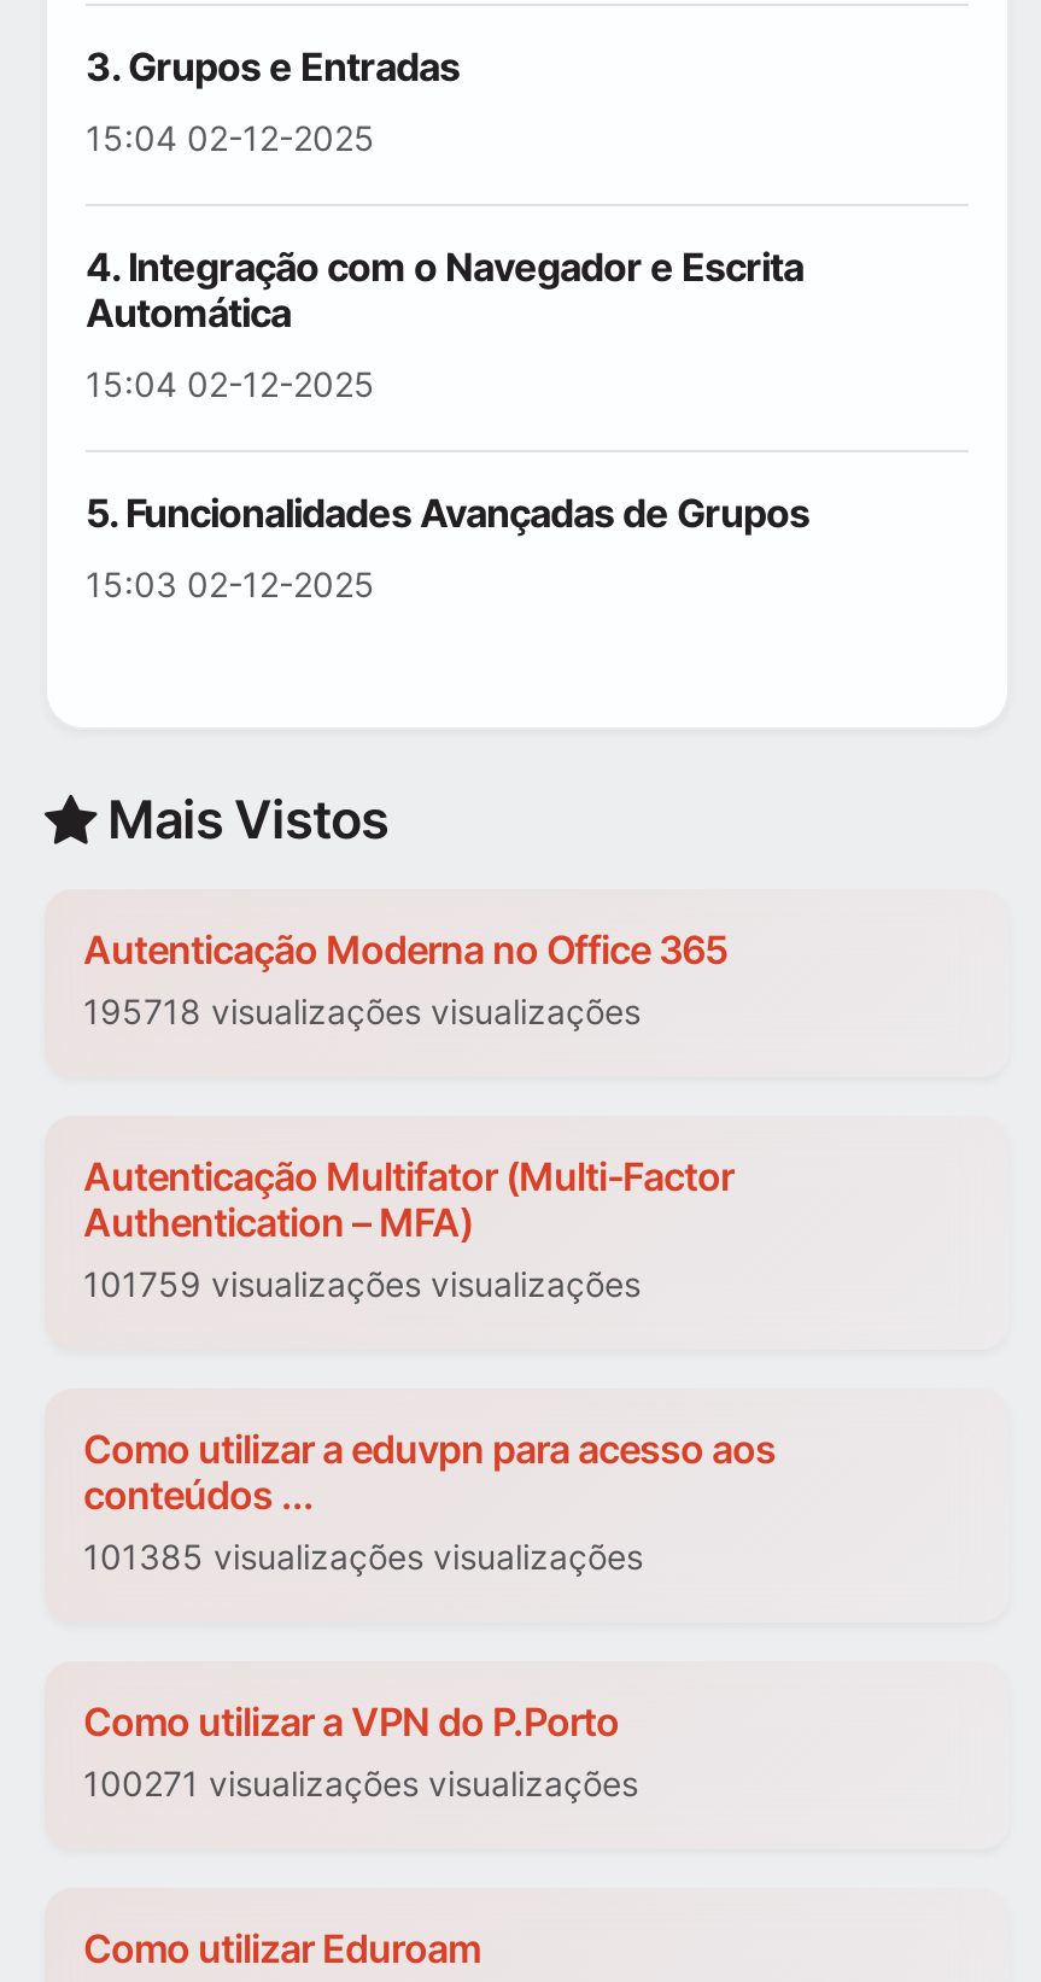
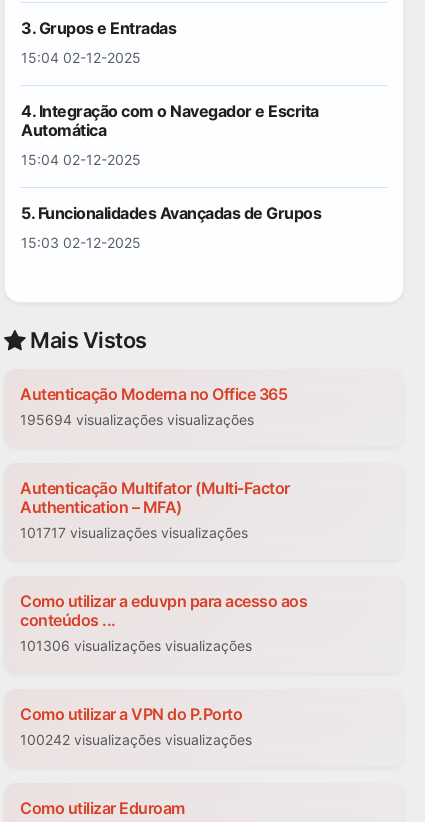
[83,992,641,1033] 195718 visualizações visualizações -> [20,411,254,428] 195694 visualizações visualizações
[83,1264,641,1305] 101759 visualizações visualizações -> [20,524,248,541] 101717 visualizações visualizações
[83,1537,643,1578] 101385 visualizações visualizações -> [20,637,252,654] 101306 visualizações visualizações
[83,1764,638,1805] 100271 visualizações visualizações -> [20,731,252,748] 100242 visualizações visualizações

